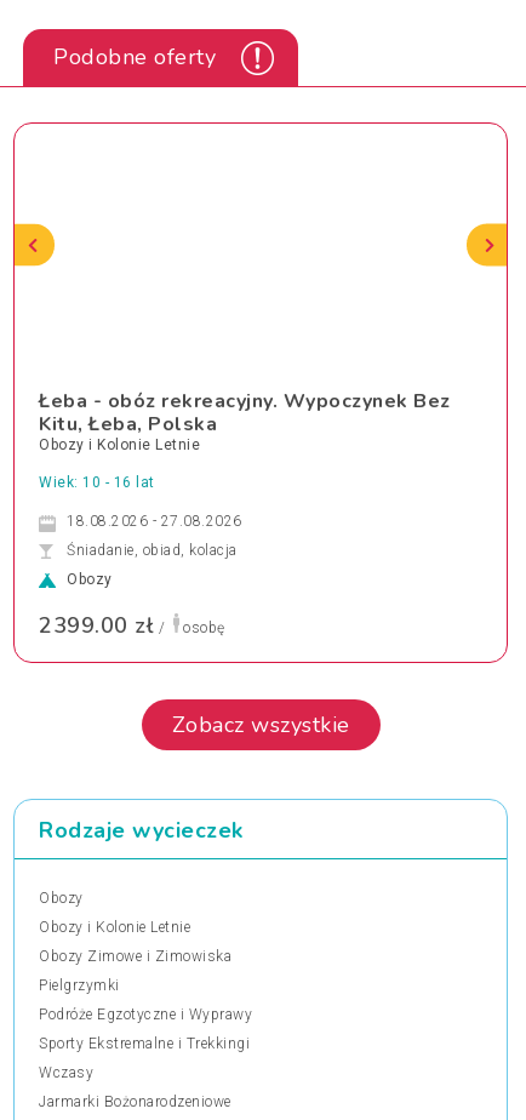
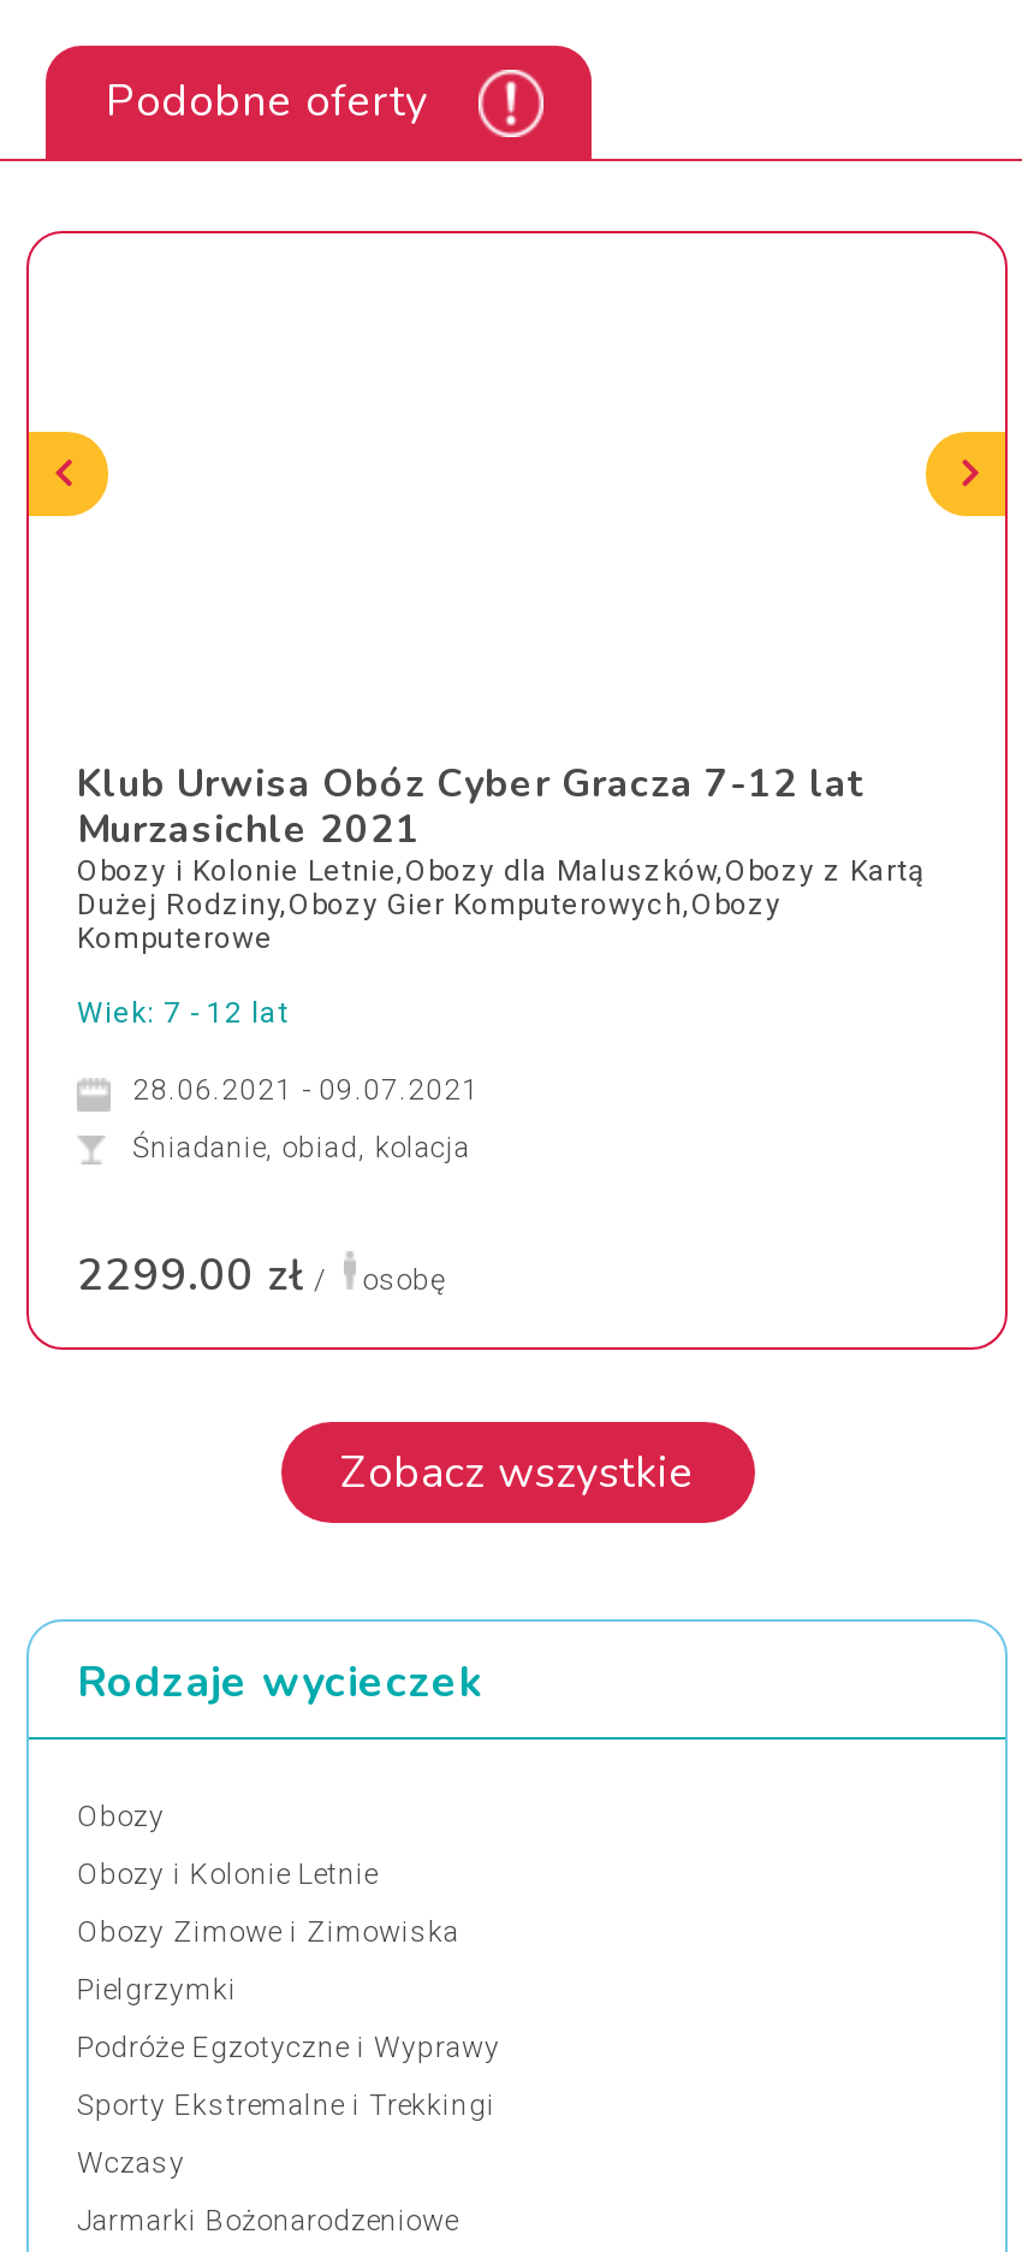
[39,388,450,454] Łeba - obóz rekreacyjny. Wypoczynek Bez | Kitu, Łeba, Polska | Obozy i Kolonie Letnie -> [77,759,926,956] Klub Urwisa Obóz Cyber Gracza 7-12 lat | Murzasichle 2021 | Obozy i Kolonie Letnie,Obozy dla Maluszków,Obozy z Kartą | Dużej Rodziny,Obozy Gier Komputerowych,Obozy | Komputerowe
[39,474,155,491] Wiek: 10 - 16 lat -> [77,997,289,1030] Wiek: 7 - 12 lat
[67,513,242,530] 18.08.2026 - 27.08.2026 -> [132,1074,480,1107] 28.06.2021 - 09.07.2021
[39,571,225,640] Obozy | 2399.00 zł/ osobę -> [77,1247,446,1305] 2299.00 zł / osobę

